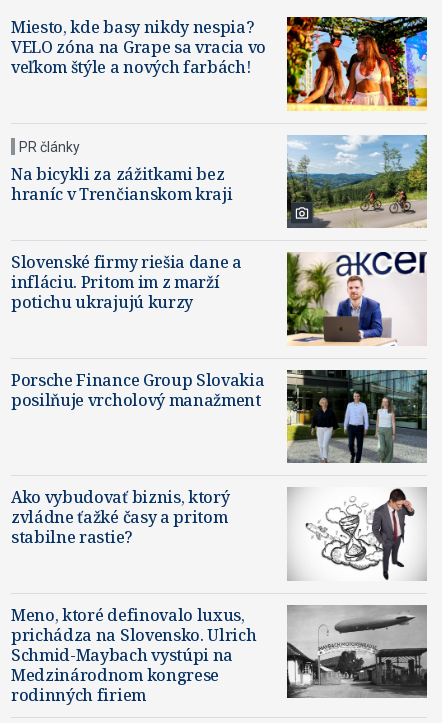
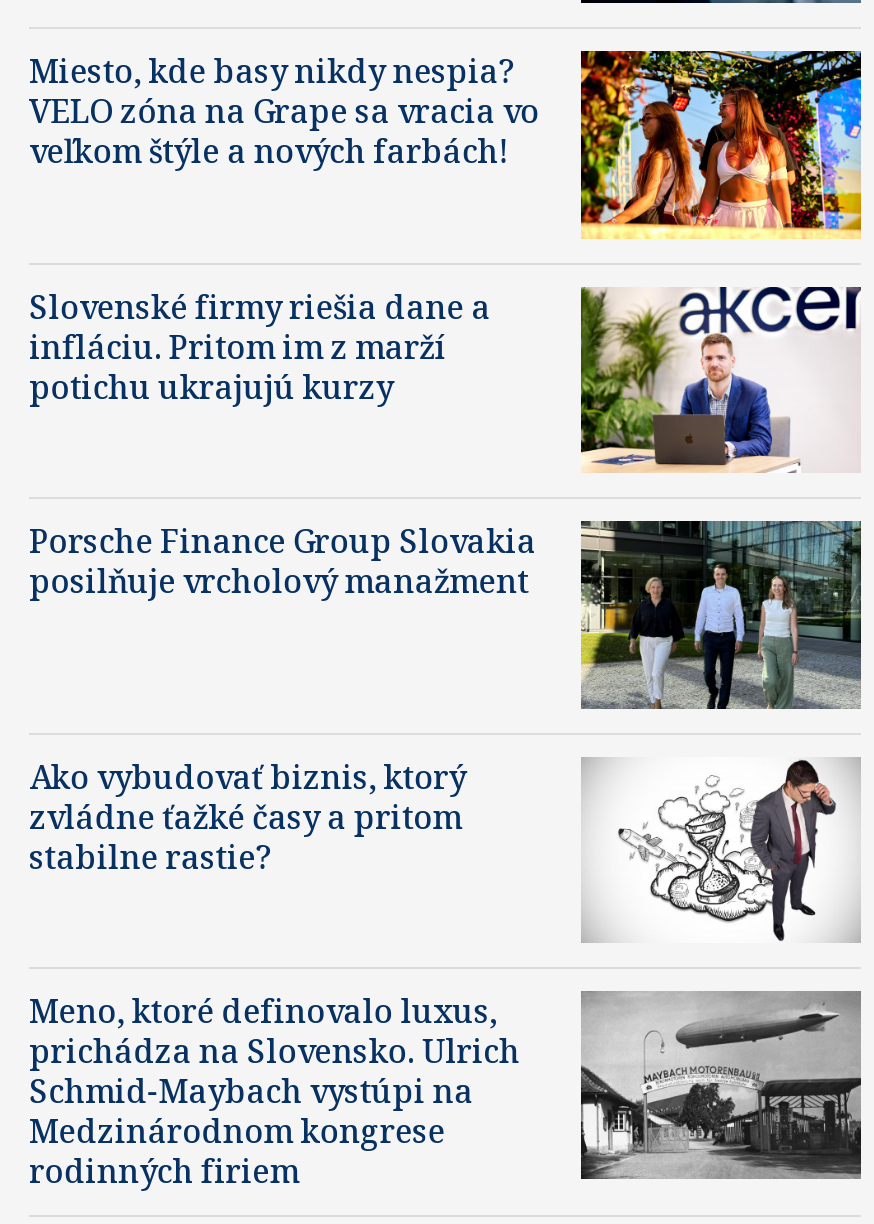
[19,139,80,155] PR články -> none
[286,134,428,229] [image] -> none
[11,163,232,205] Na bicykli za zážitkami bez | hraníc v Trenčianskom kraji -> none

